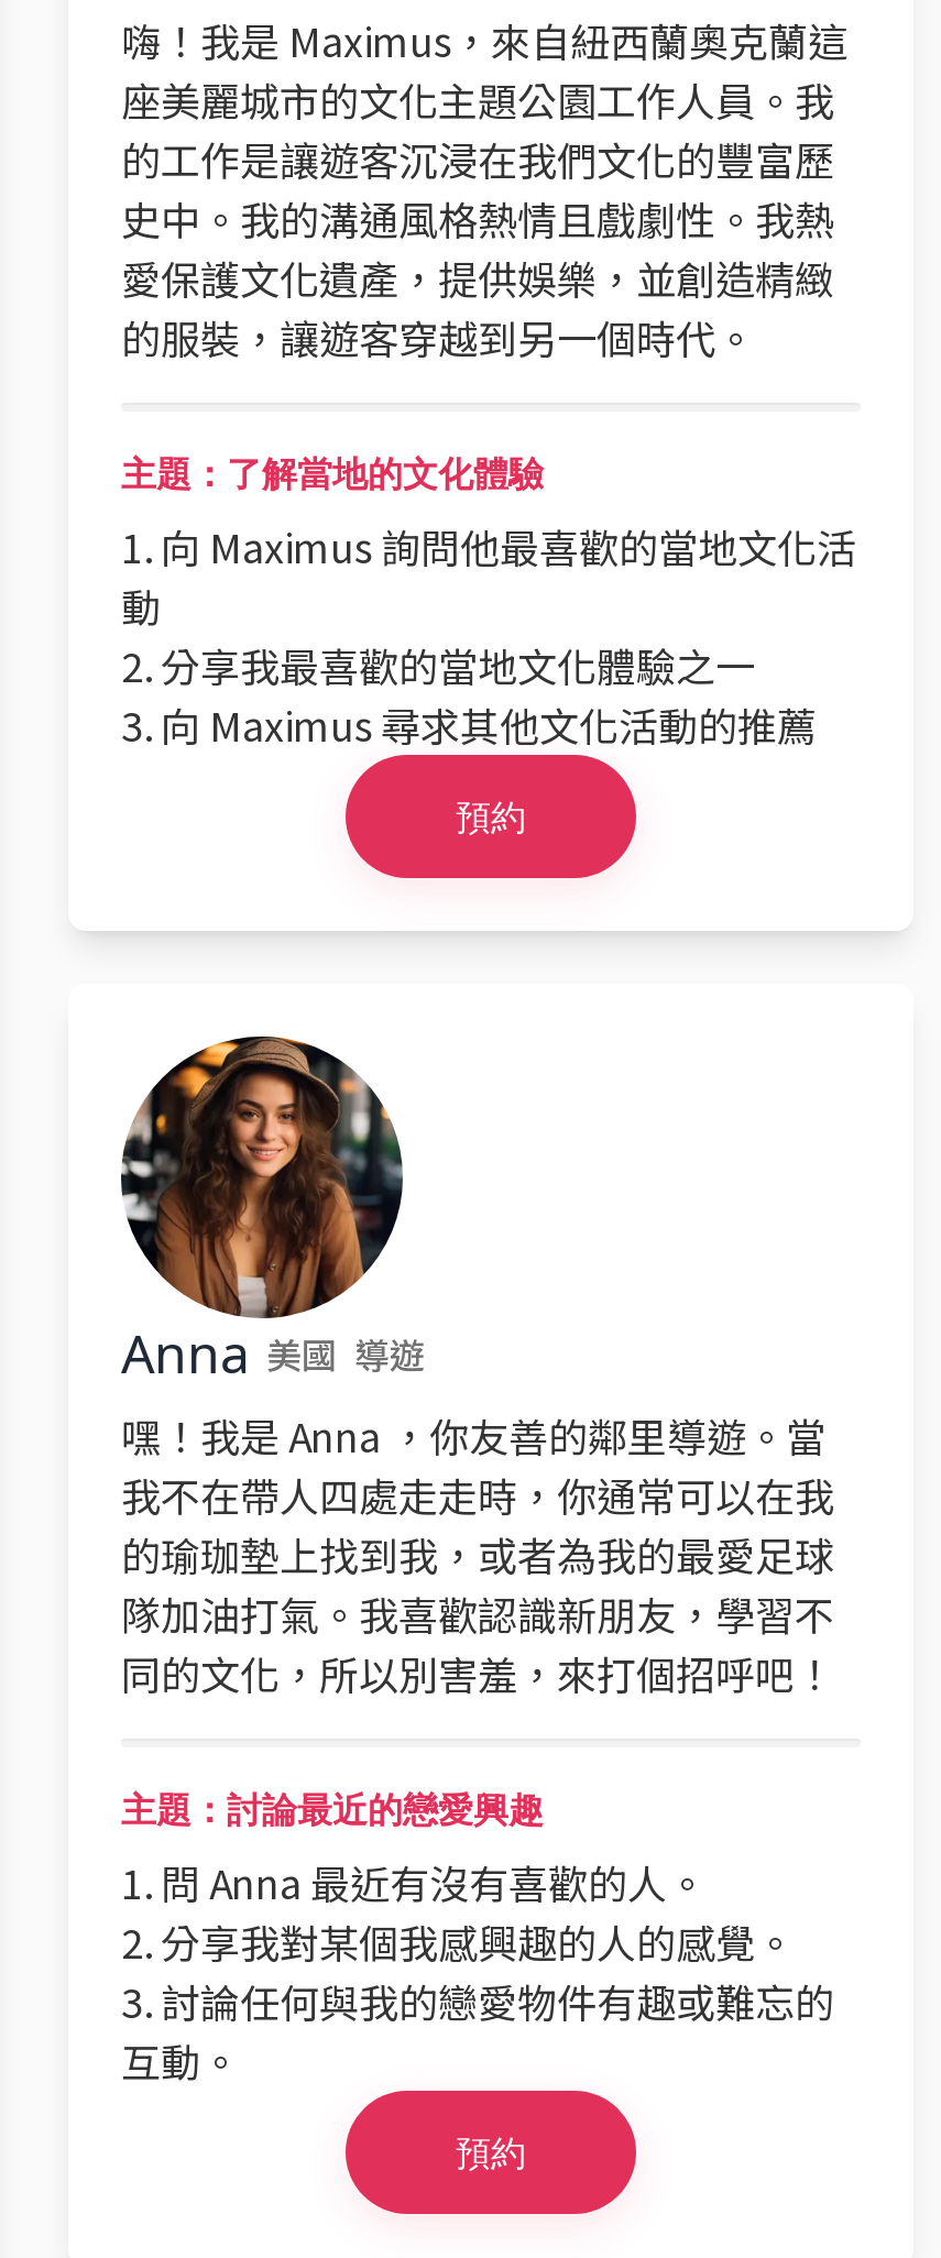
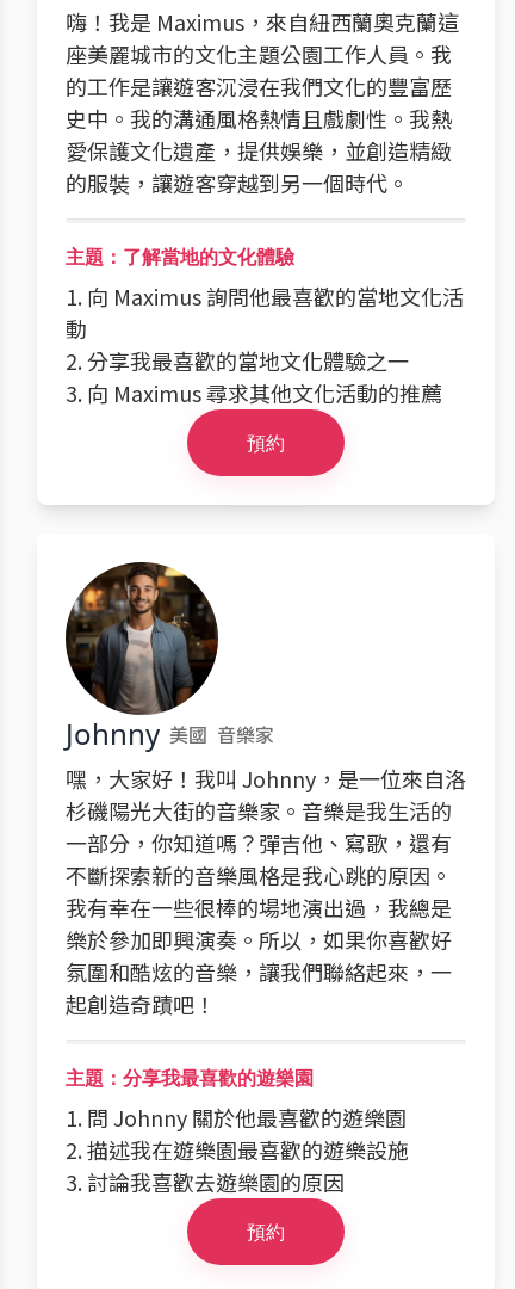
[119,1039,405,1182] [image] -> [66,563,218,705] [image]
[121,1316,834,1701] Anna 美國 導遊 | 嘿！我是 Anna ，你友善的鄰里導遊。當 | 我不在帶人四處走走時，你通常可以在我 | 的瑜珈墊上找到我，或者為我的最愛足球 | 隊加油打氣。我喜歡認識新朋友，學習不 | 同的文化，所以別害羞，來打個招呼吧！ -> [66,714,466,1019] Johnny 美國 音樂家 | 嘿，大家好！我叫 Johnny，是一位來自洛 | 杉磯陽光大街的音樂家。音樂是我生活的 | 一部分，你知道嗎？彈吉他、寫歌，還有 | 不斷探索新的音樂風格是我心跳的原因。 | 我有幸在一些很棒的場地演出過，我總是 | 樂於參加即興演奏。所以，如果你喜歡好 | 氛圍和酷炫的音樂，讓我們聯絡起來，一 | 起創造奇蹟吧！
[121,1785,834,2089] 主題：討論最近的戀愛興趣 | 1. 問 Anna 最近有沒有喜歡的人。 | 2. 分享我對某個我感興趣的人的感覺。 | 3. 討論任何與我的戀愛物件有趣或難忘的 | 互動。 -> [66,1065,409,1197] 主題：分享我最喜歡的遊樂園 | 1. 問 Johnny 關於他最喜歡的遊樂園 | 2. 描述我在遊樂園最喜歡的遊樂設施 | 3. 討論我喜歡去遊樂園的原因

